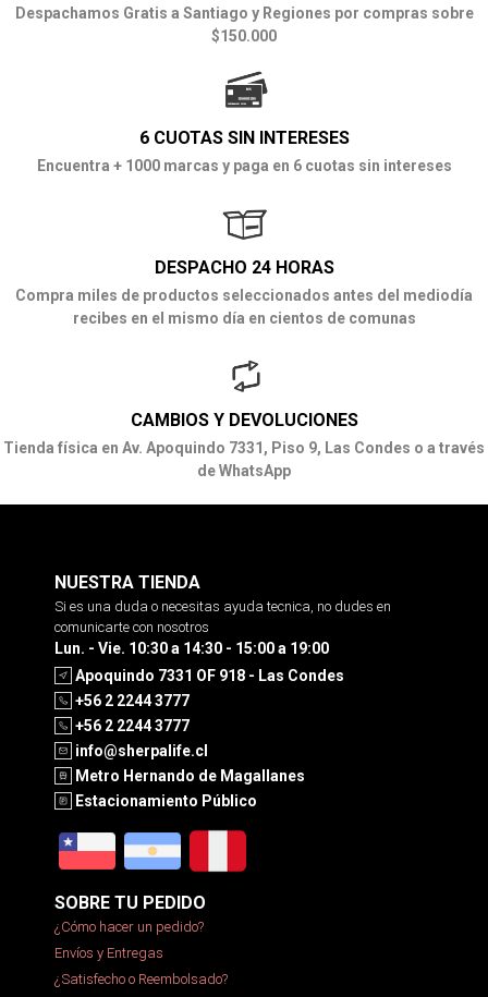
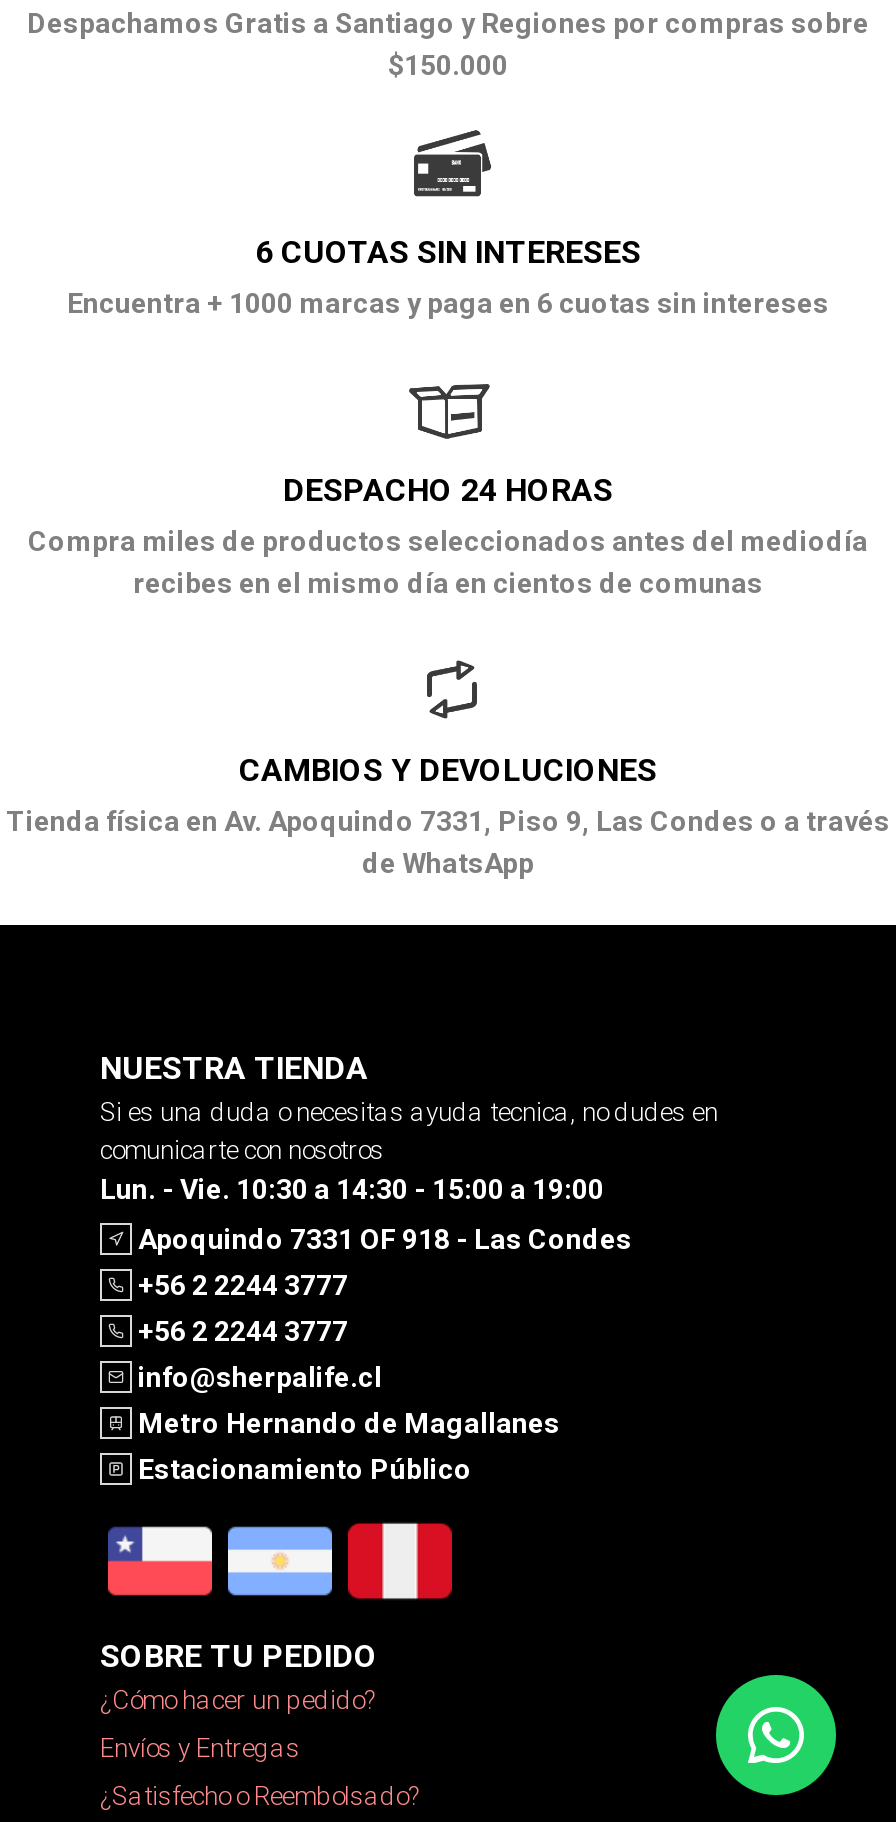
none -> [714,1672,838,1798] [image]

